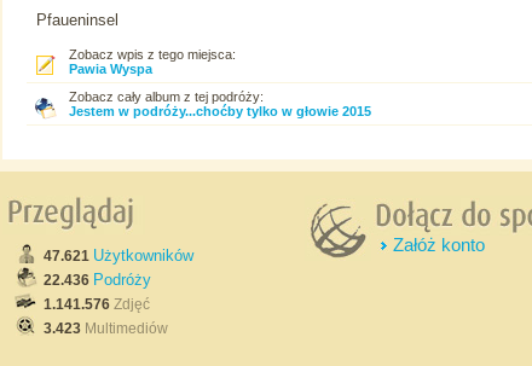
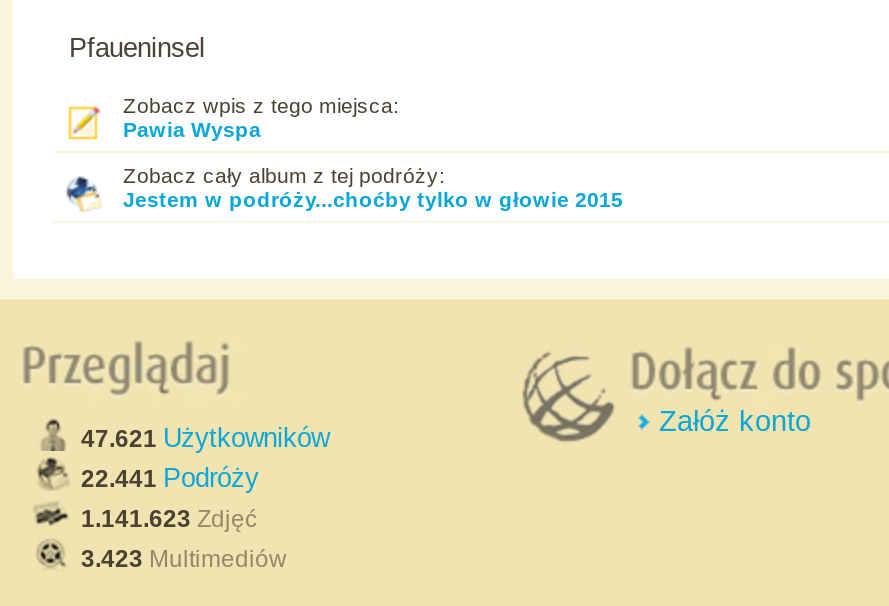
[44,271,151,289] 22.436 Podróży -> [81,463,259,493] 22.441 Podróży
[44,296,150,313] 1.141.576 Zdjęć -> [81,505,257,533] 1.141.623 Zdjęć

